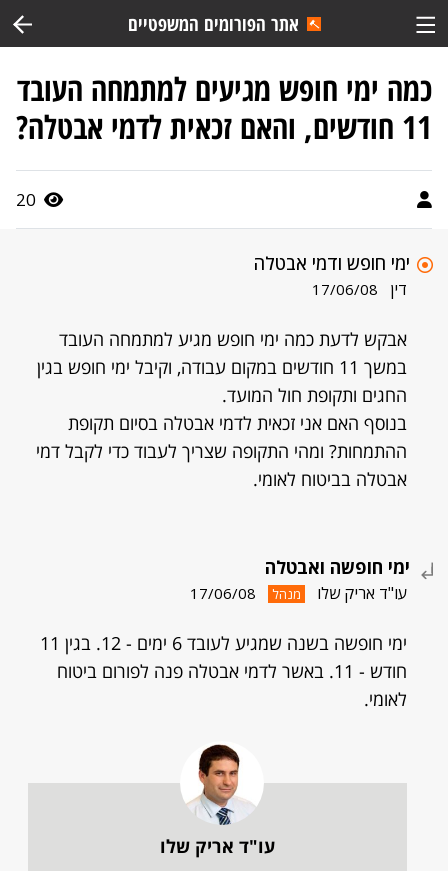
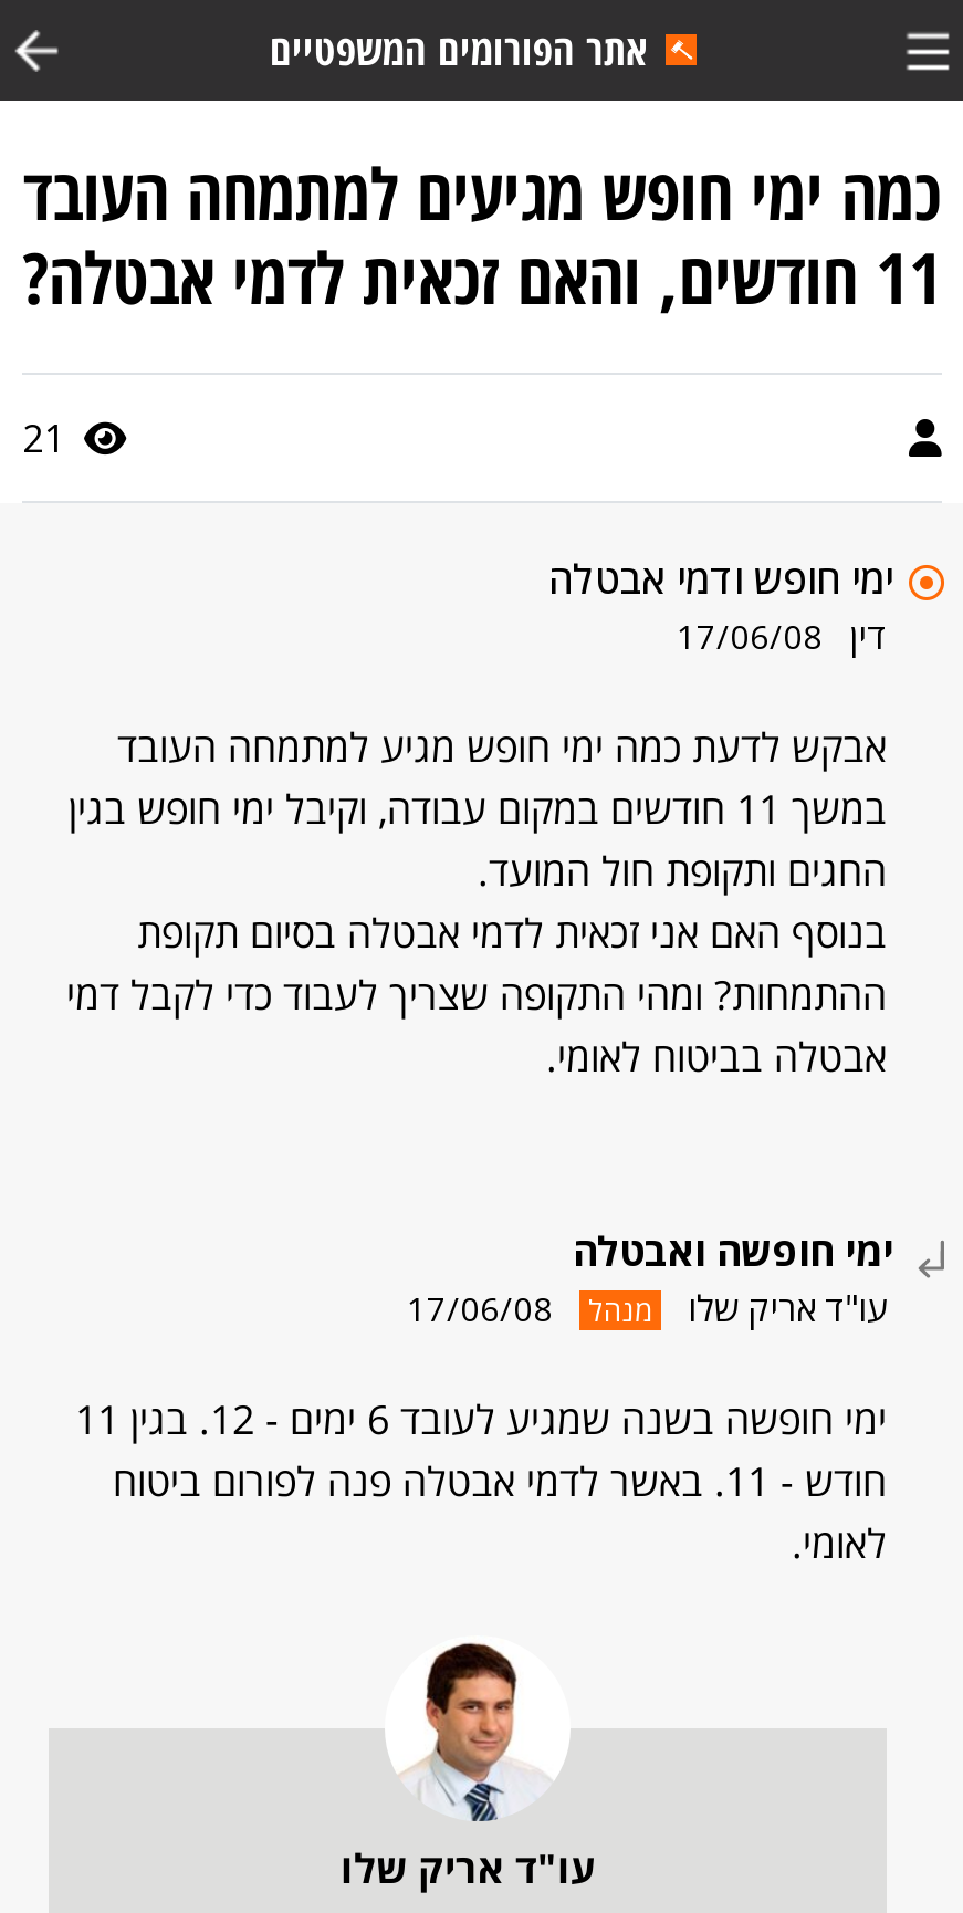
[16,188,36,211] 20 -> [22,412,66,463] 21

